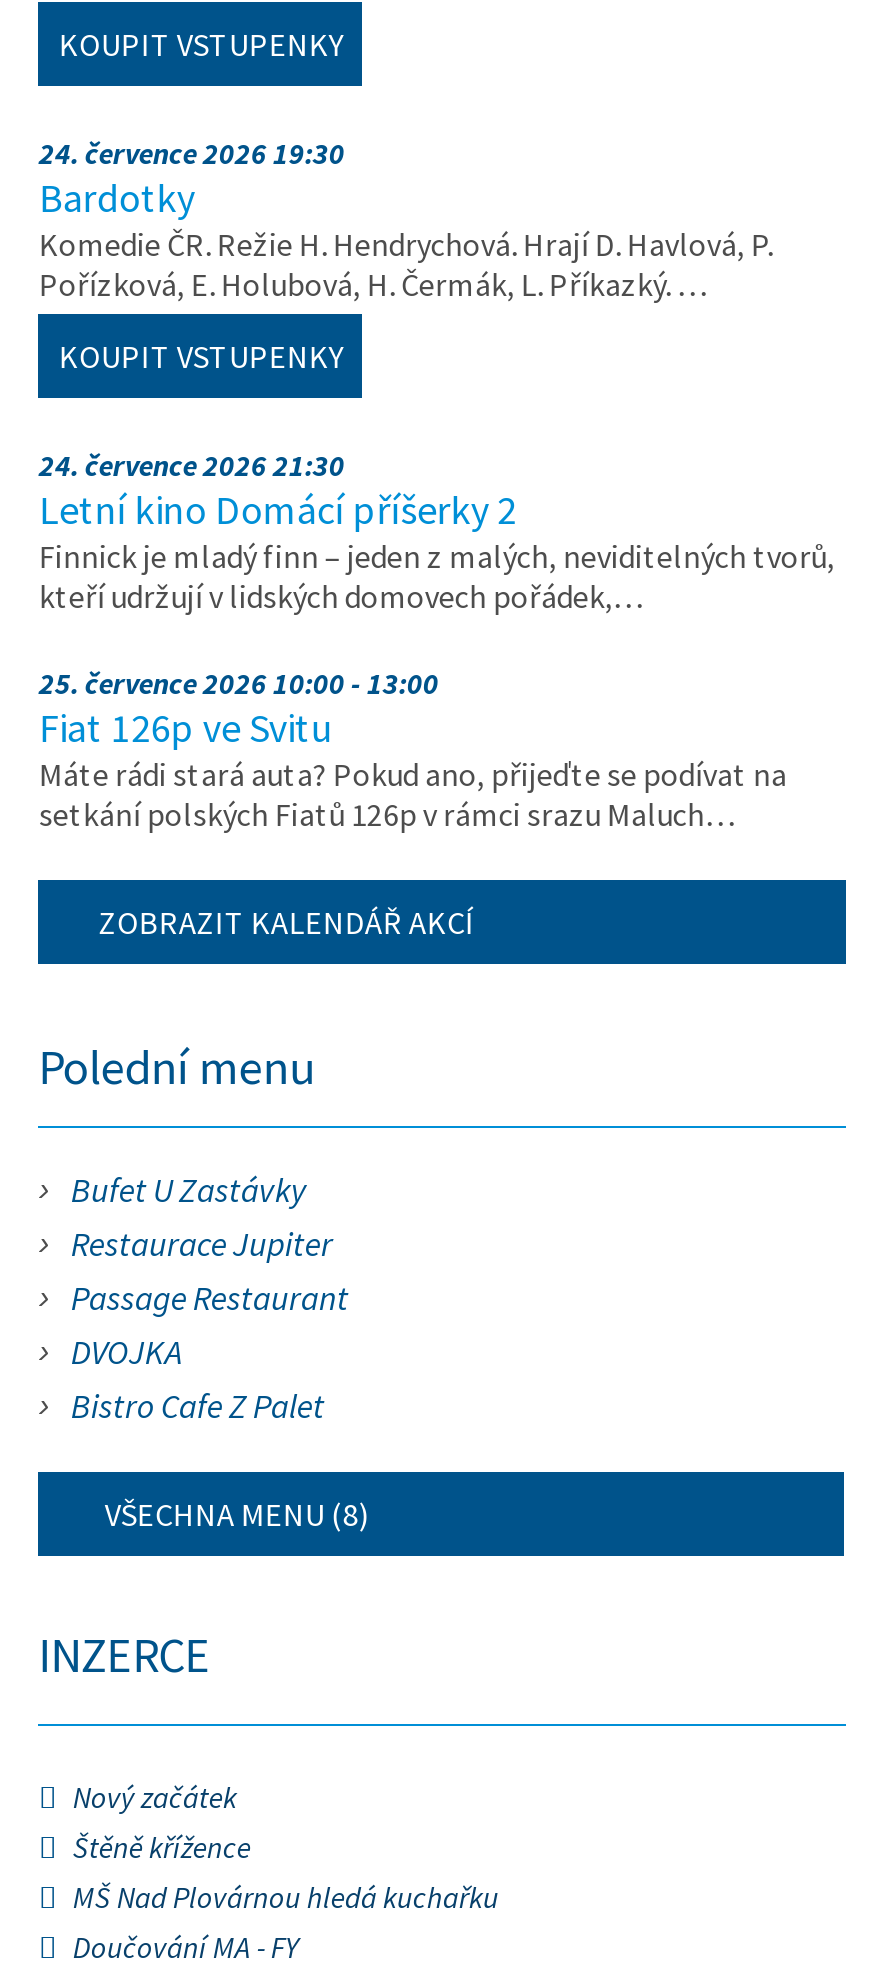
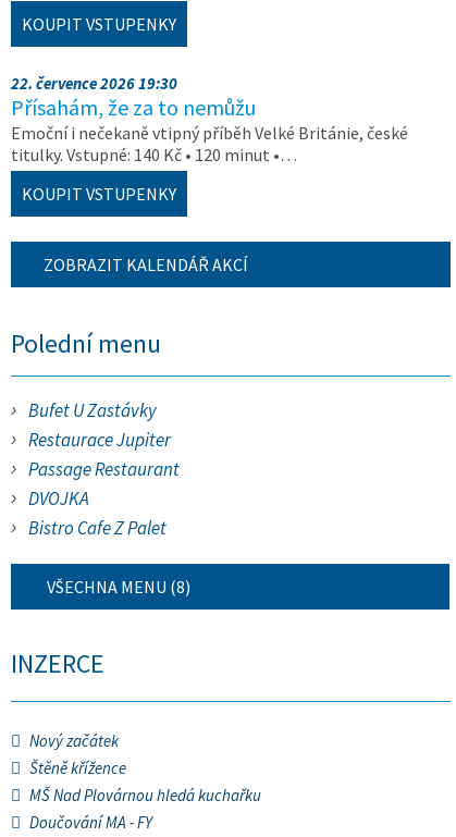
[39,134,773,304] 24. července 2026 19:30 | Bardotky | Komedie ČR. Režie H. Hendrychová. Hrají D. Havlová, P. | Pořízková, E. Holubová, H. Čermák, L. Příkazký. … -> [11,73,409,165] 22. července 2026 19:30 | Přísahám, že za to nemůžu | Emoční i nečekaně vtipný příběh Velké Británie, české | titulky. Vstupné: 140 Kč • 120 minut •…
[39,446,835,834] 24. července 2026 21:30 | Letní kino Domácí příšerky 2 | Finnick je mladý finn – jeden z malých, neviditelných tvorů, | kteří udržují v lidských domovech pořádek,… | 25. července 2026 10:00 - 13:00 | Fiat 126p ve Svitu | Máte rádi stará auta? Pokud ano, přijeďte se podívat na | setkání polských Fiatů 126p v rámci srazu Maluch… -> none

